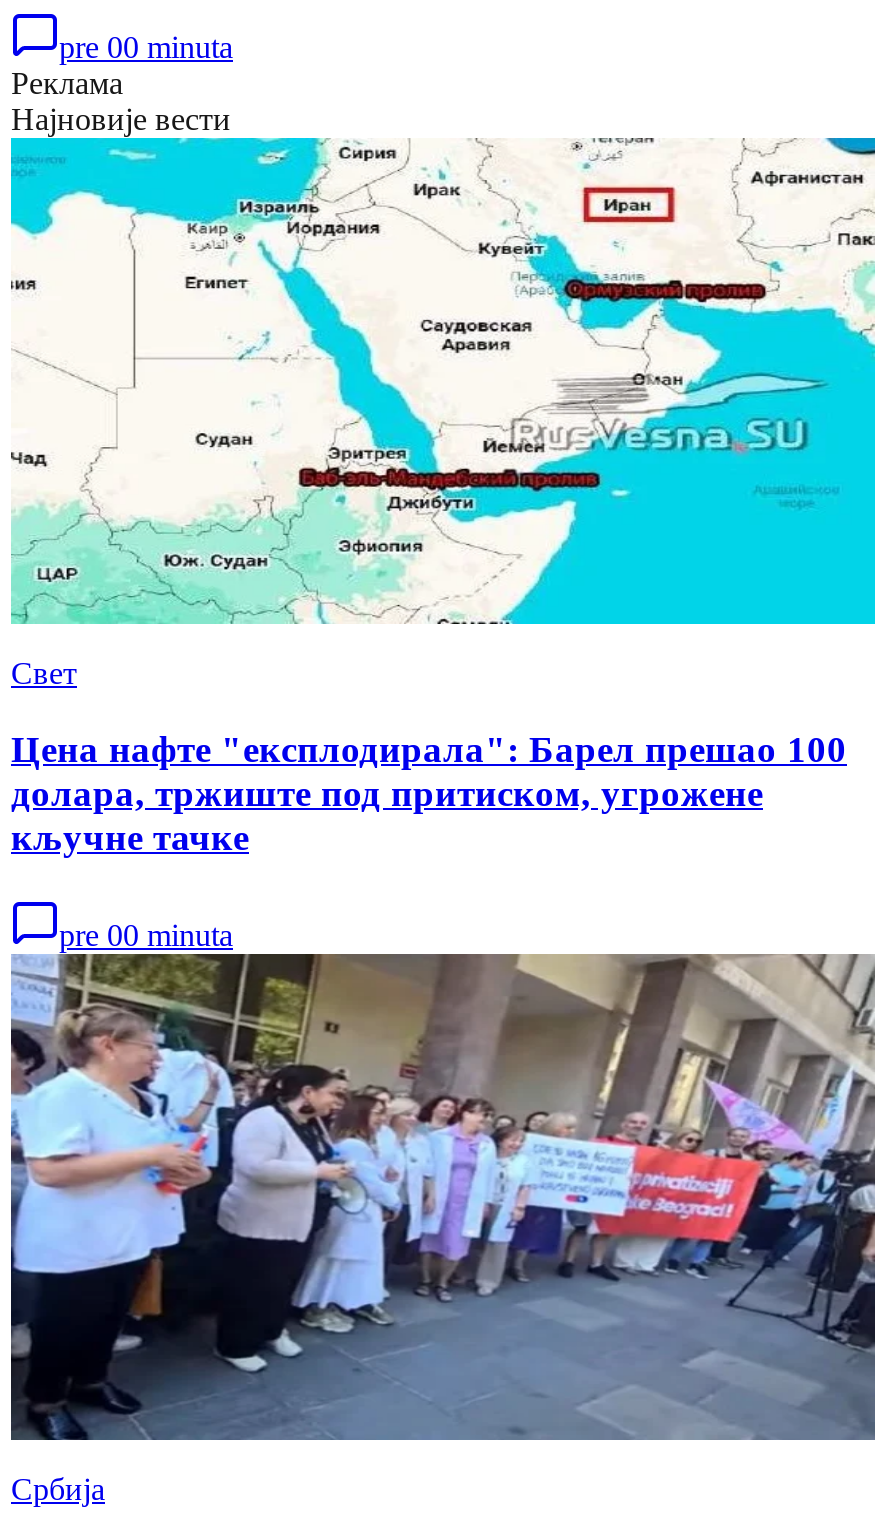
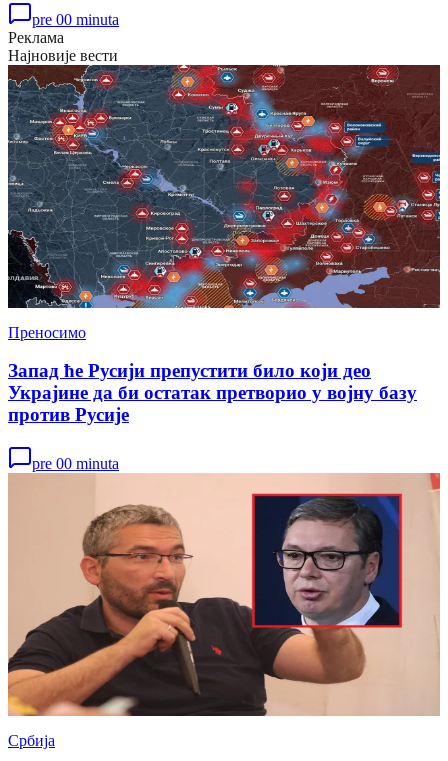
[9,136,877,689] [image] | Свет -> [7,64,441,341] [image] | Преносимо
[11,729,847,859] Цена нафте "експлодирала": Барел прешао 100 | долара, тржиште под притиском, угрожене | кључне тачке -> [8,360,417,425] Запад ће Русији препустити било који део | Украјине да би остатак претворио у војну базу | против Русије
[9,952,877,1442] [image] -> [7,473,441,717] [image]

